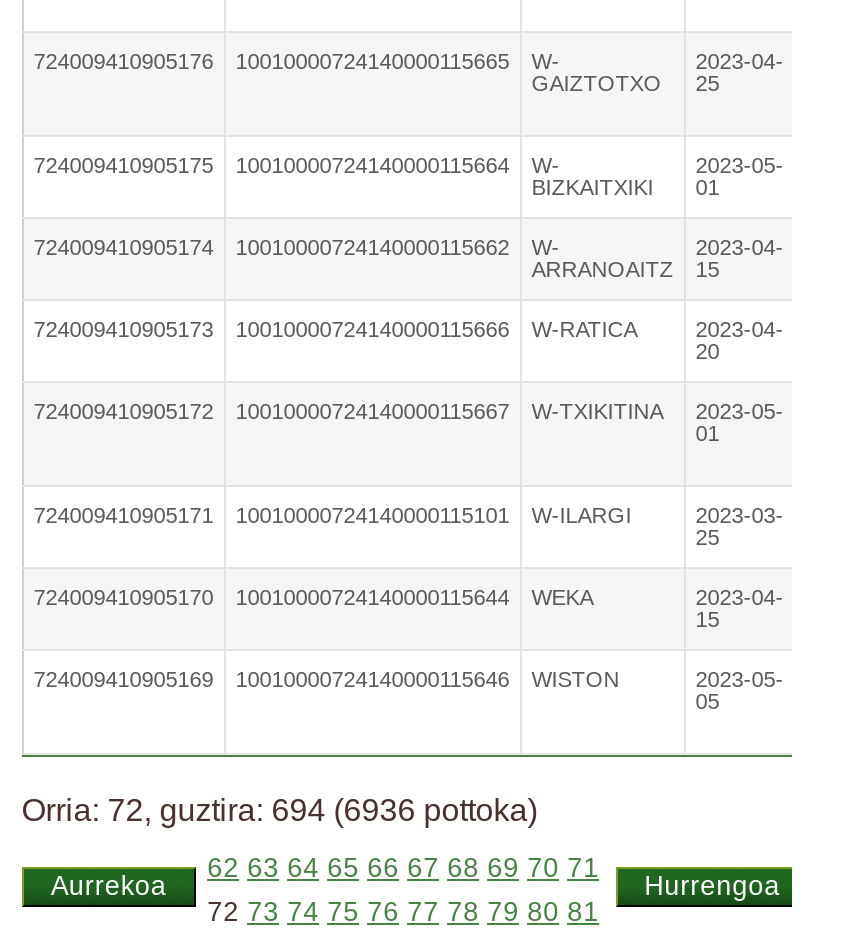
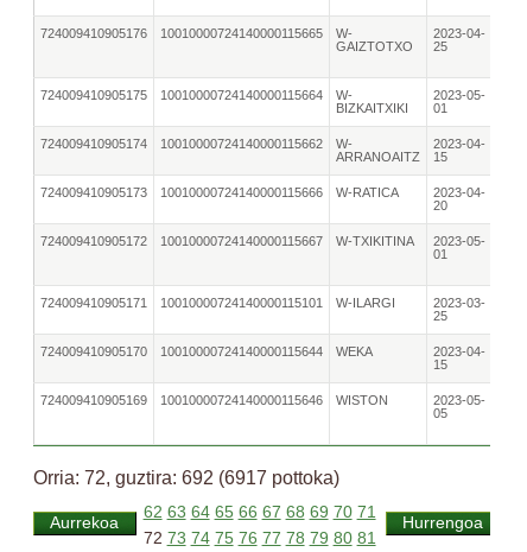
[22,794,538,828] Orria: 72, guztira: 694 (6936 pottoka) -> [33,468,339,488] Orria: 72, guztira: 692 (6917 pottoka)

